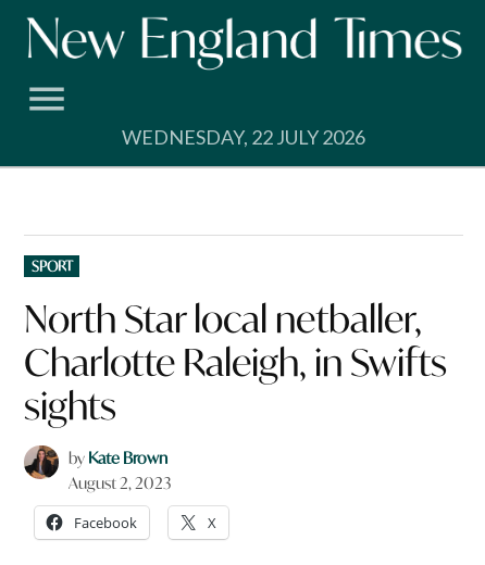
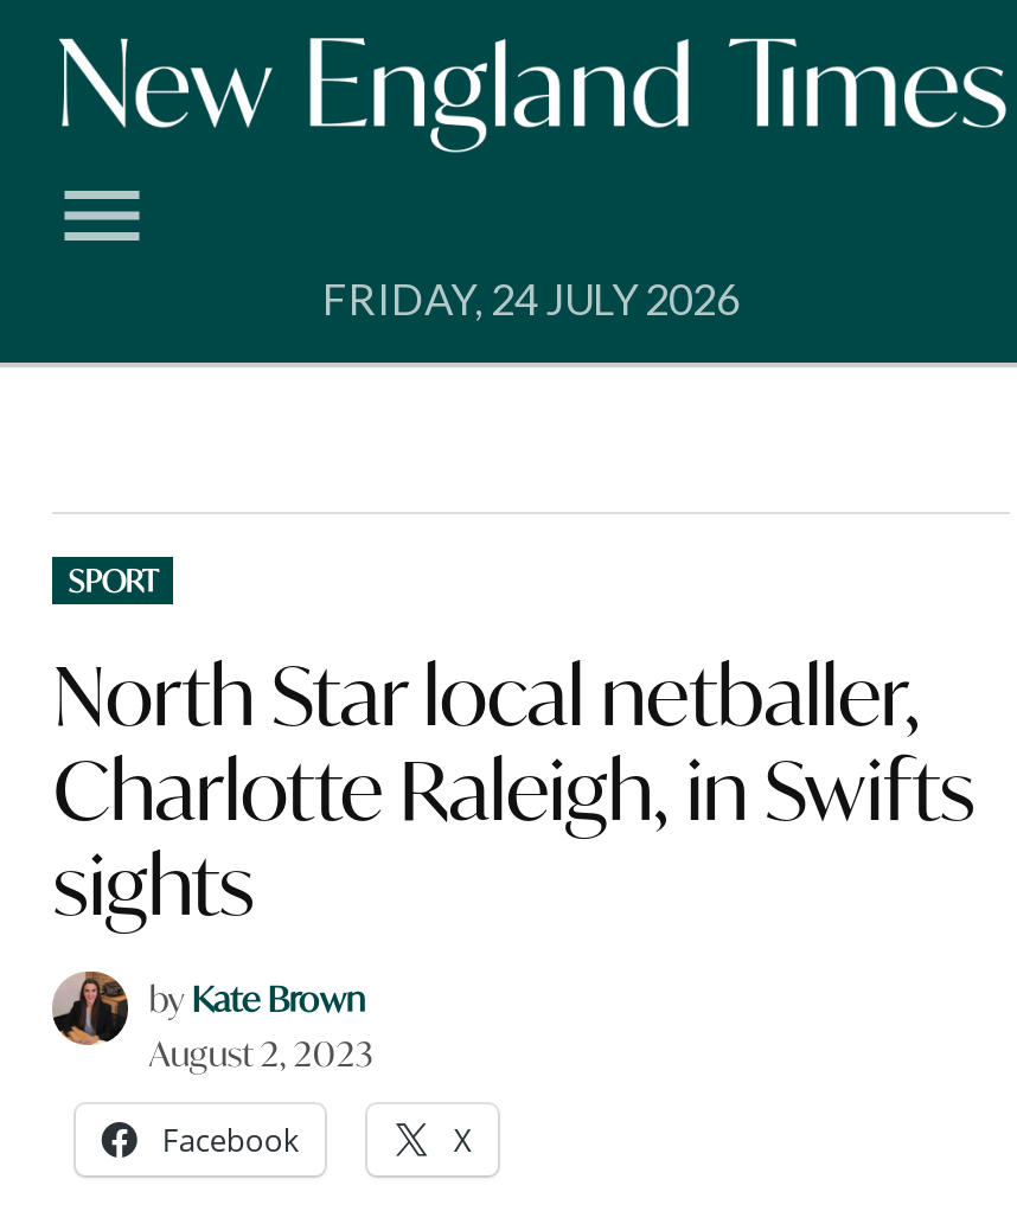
[122,125,365,148] WEDNESDAY, 22 JULY 2026 -> [322,272,740,324] FRIDAY, 24 JULY 2026

